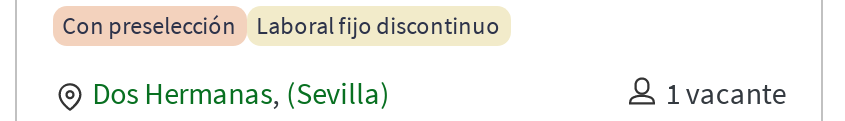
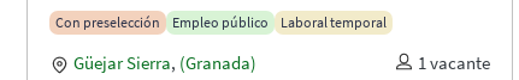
[256,10,500,40] Laboral fijo discontinuo -> [172,13,386,31] Empleo público | Laboral temporal
[92,74,390,112] Dos Hermanas, (Sevilla) -> [73,51,256,74] Güejar Sierra, (Granada)

